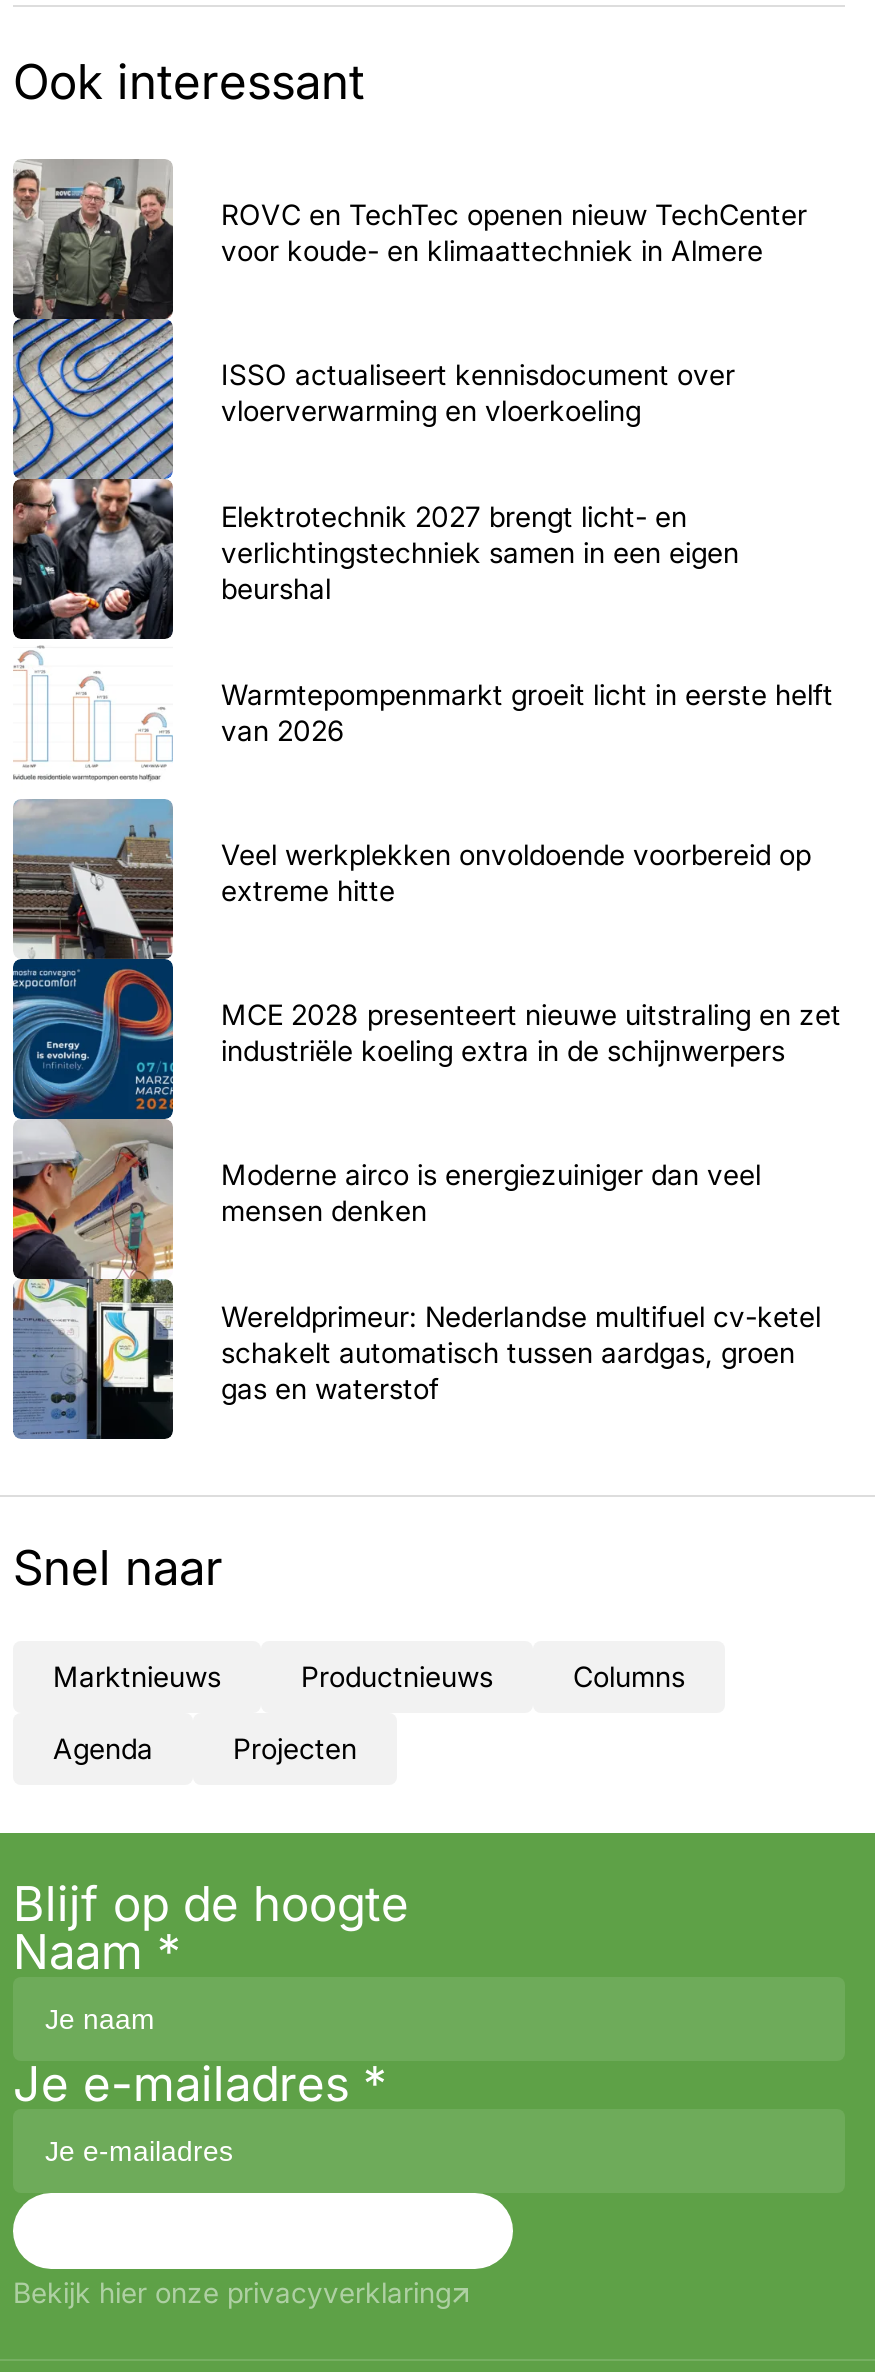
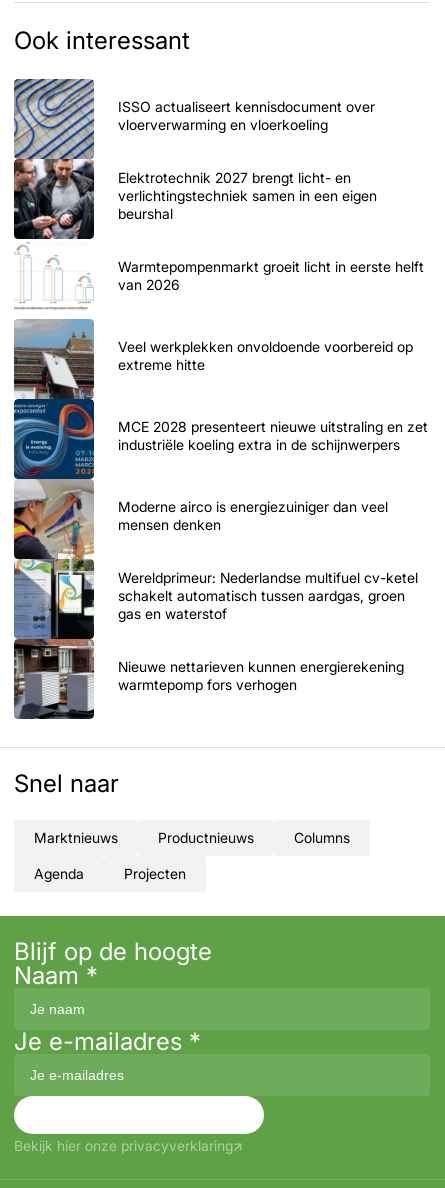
[11,159,807,321] [image] | ROVC en TechTec openen nieuw TechCenter | voor koude- en klimaattechniek in Almere -> none
moved [9,358,841,1439] -> [12,98,428,639]: [image] | ISSO actualiseert kennisdocument over | vloerverwarming en vloerkoeling | ... | schakelt automatisch tussen aardgas, groen | gas en waterstof
none -> [13,638,404,720] [image] | Nieuwe nettarieven kunnen energierekening | warmtepomp fors verhogen

